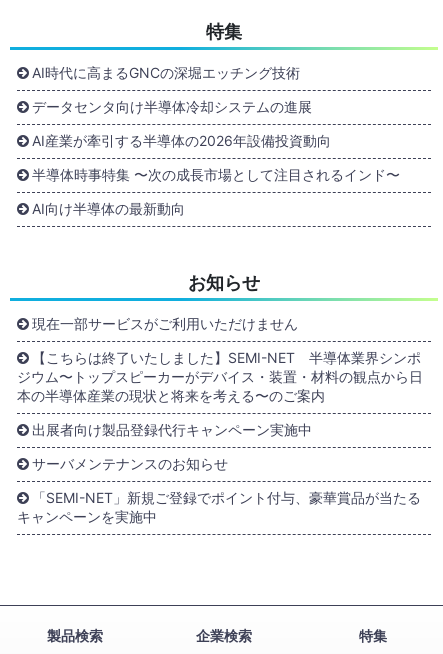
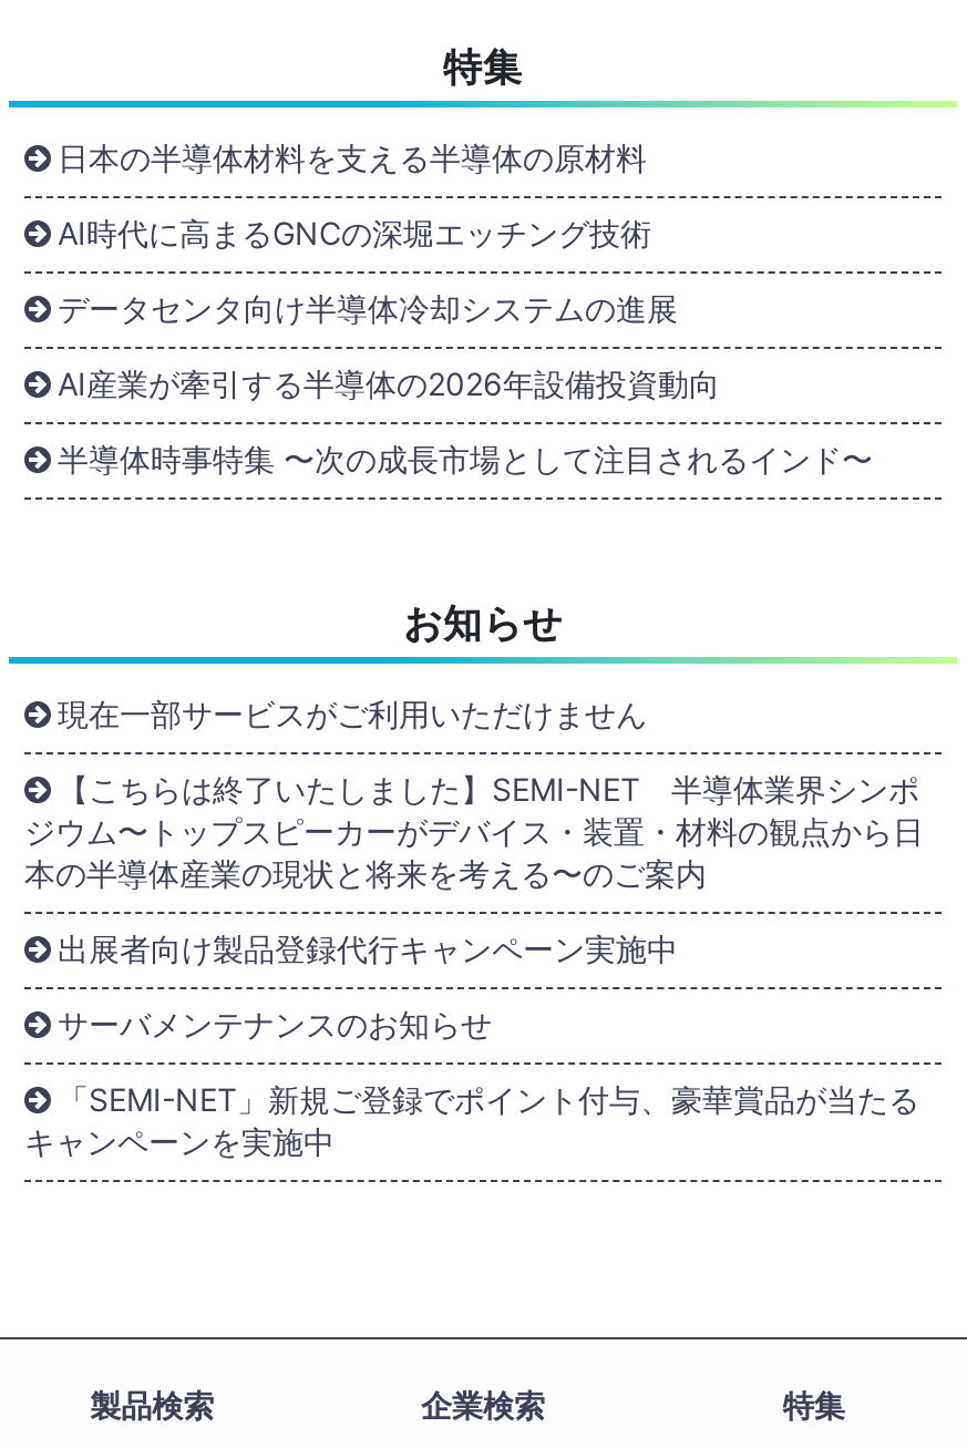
none -> [58,139,647,177] 日本の半導体材料を支える半導体の原材料
moved [32,64,400,183] -> [58,215,873,478]: AI時代に高まるGNCの深堀エッチング技術 | データセンタ向け半導体冷却システムの進展 | AI産業が牽引する半導体の2026年設備投資動向 | 半導体時事特集 〜次の成長市場として注目されるインド〜
[32,200,185,217] AI向け半導体の最新動向 -> none

